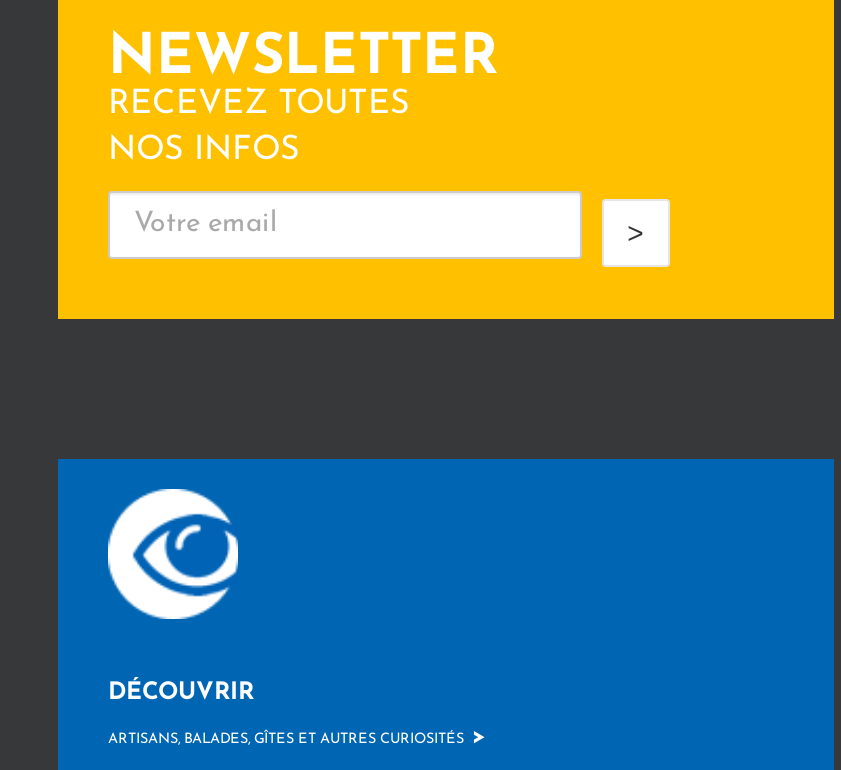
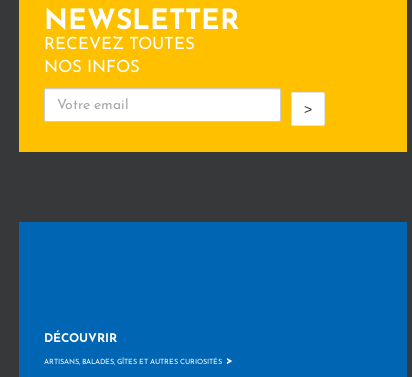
[106,487,240,621] [image] -> none

